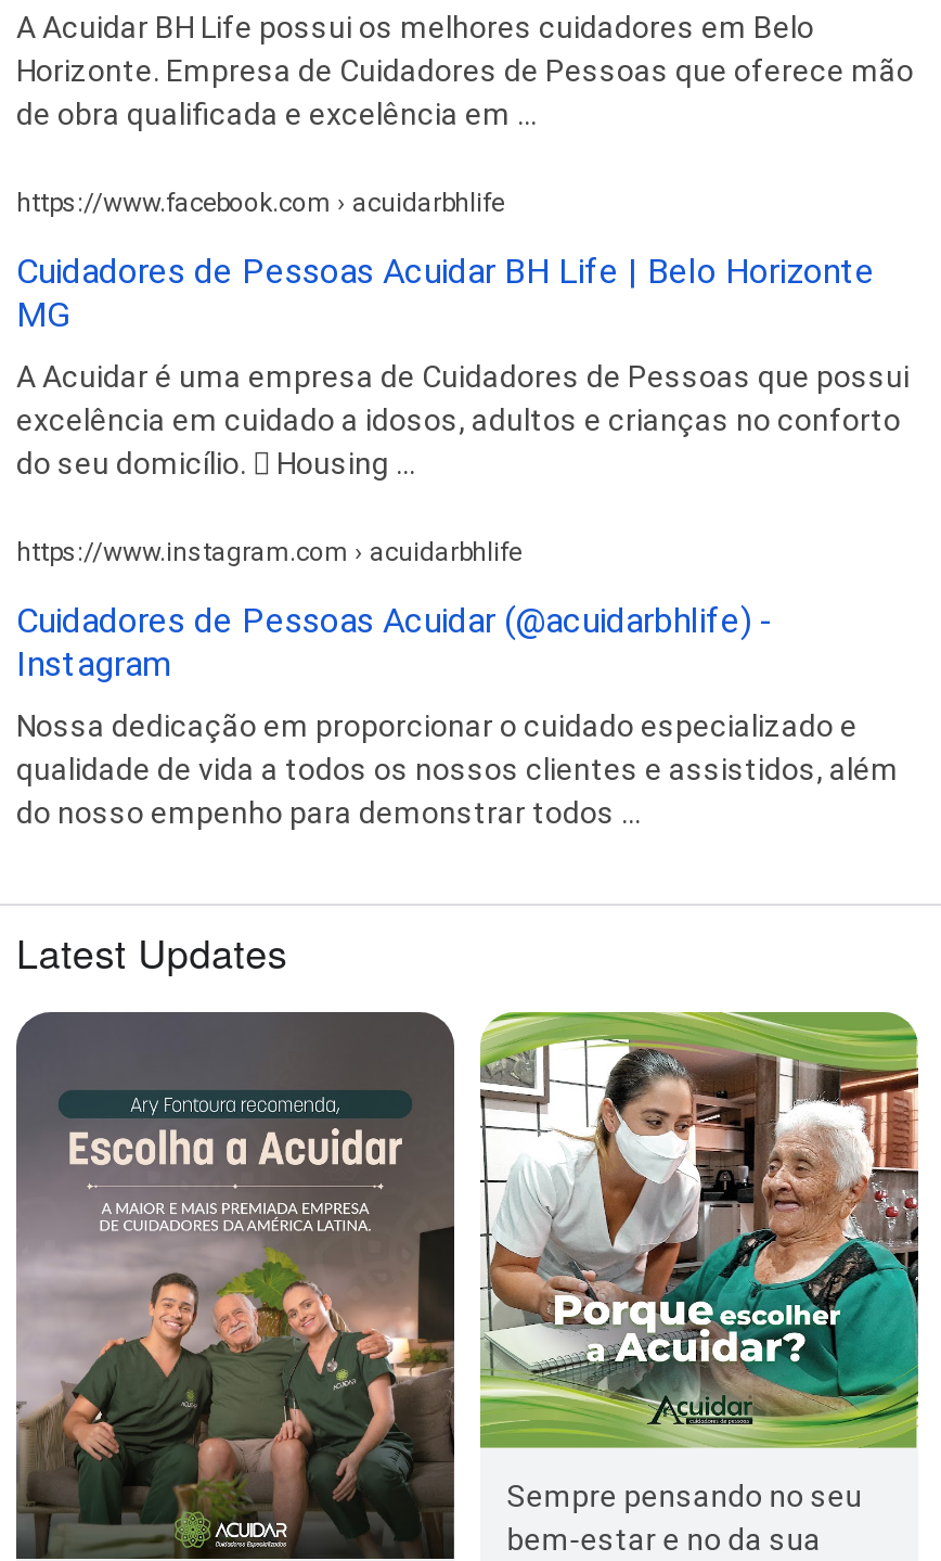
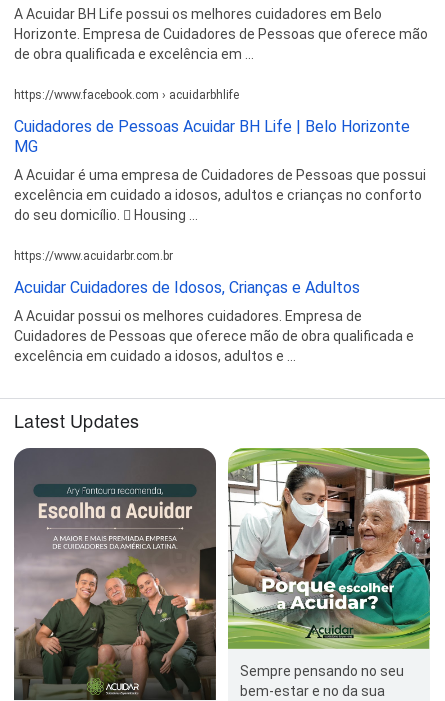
[16,536,521,567] https://www.instagram.com › acuidarbhlife -> [14,249,173,263] https://www.acuidarbr.com.br
[16,599,773,684] Cuidadores de Pessoas Acuidar (@acuidarbhlife) - | Instagram -> [14,278,360,297] Acuidar Cuidadores de Idosos, Crianças e Adultos
[16,708,899,829] Nossa dedicação em proporcionar o cuidado especializado e | qualidade de vida a todos os nossos clientes e assistidos, além | do nosso empenho para demonstrar todos ... -> [14,308,414,364] A Acuidar possui os melhores cuidadores. Empresa de | Cuidadores de Pessoas que oferece mão de obra qualificada e | excelência em cuidado a idosos, adultos e ...

